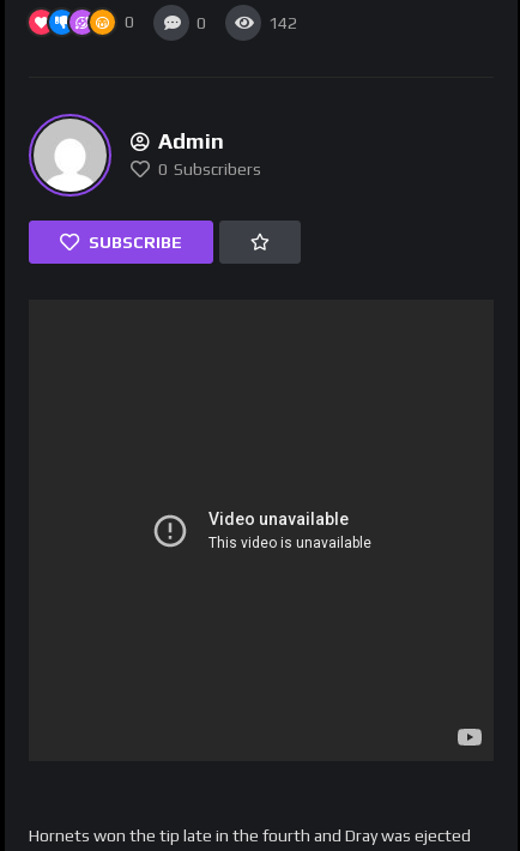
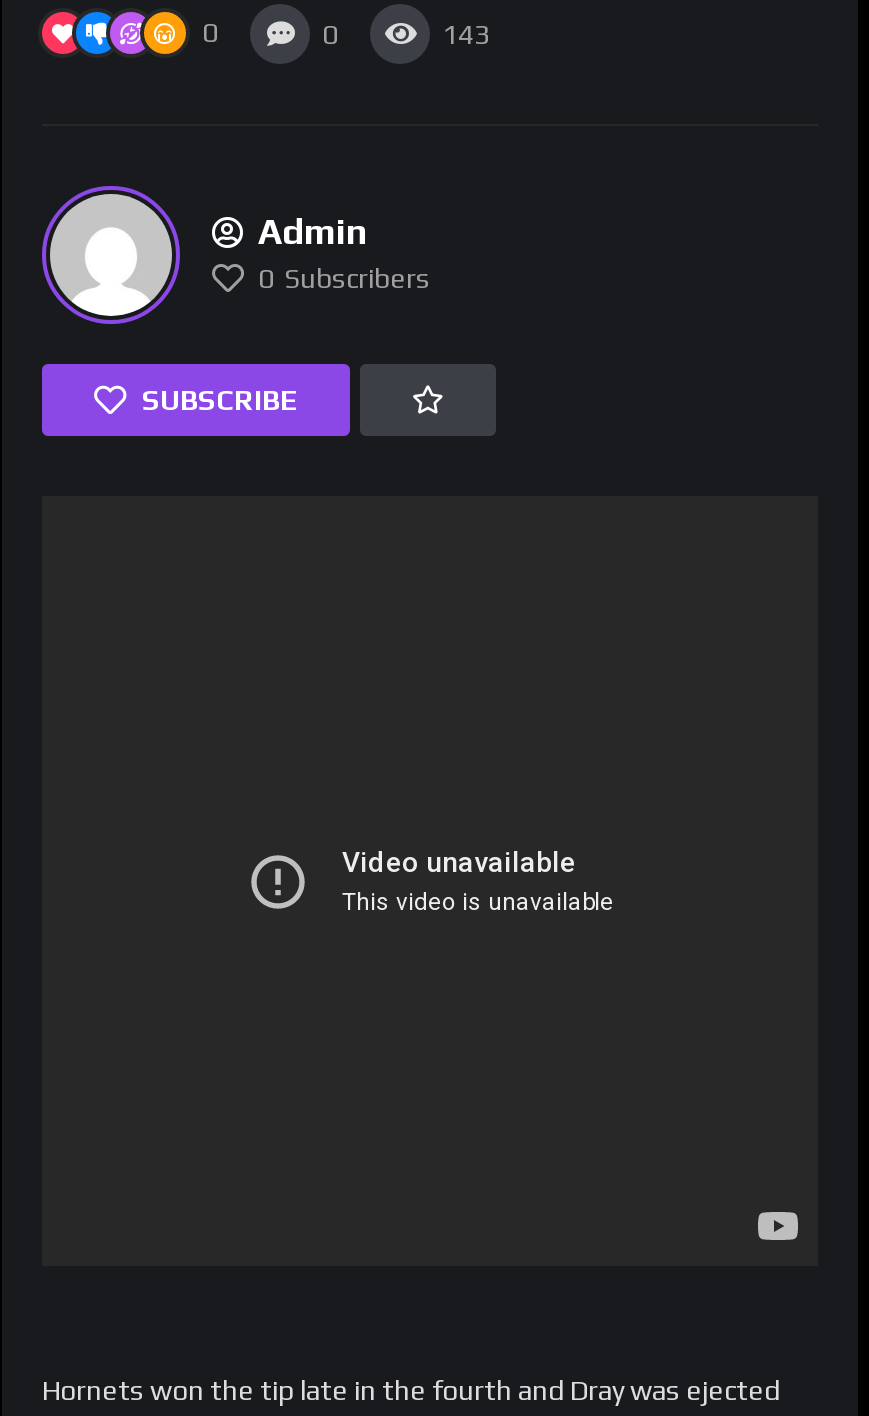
[268,13,297,32] 142 -> [442,17,490,49] 143

